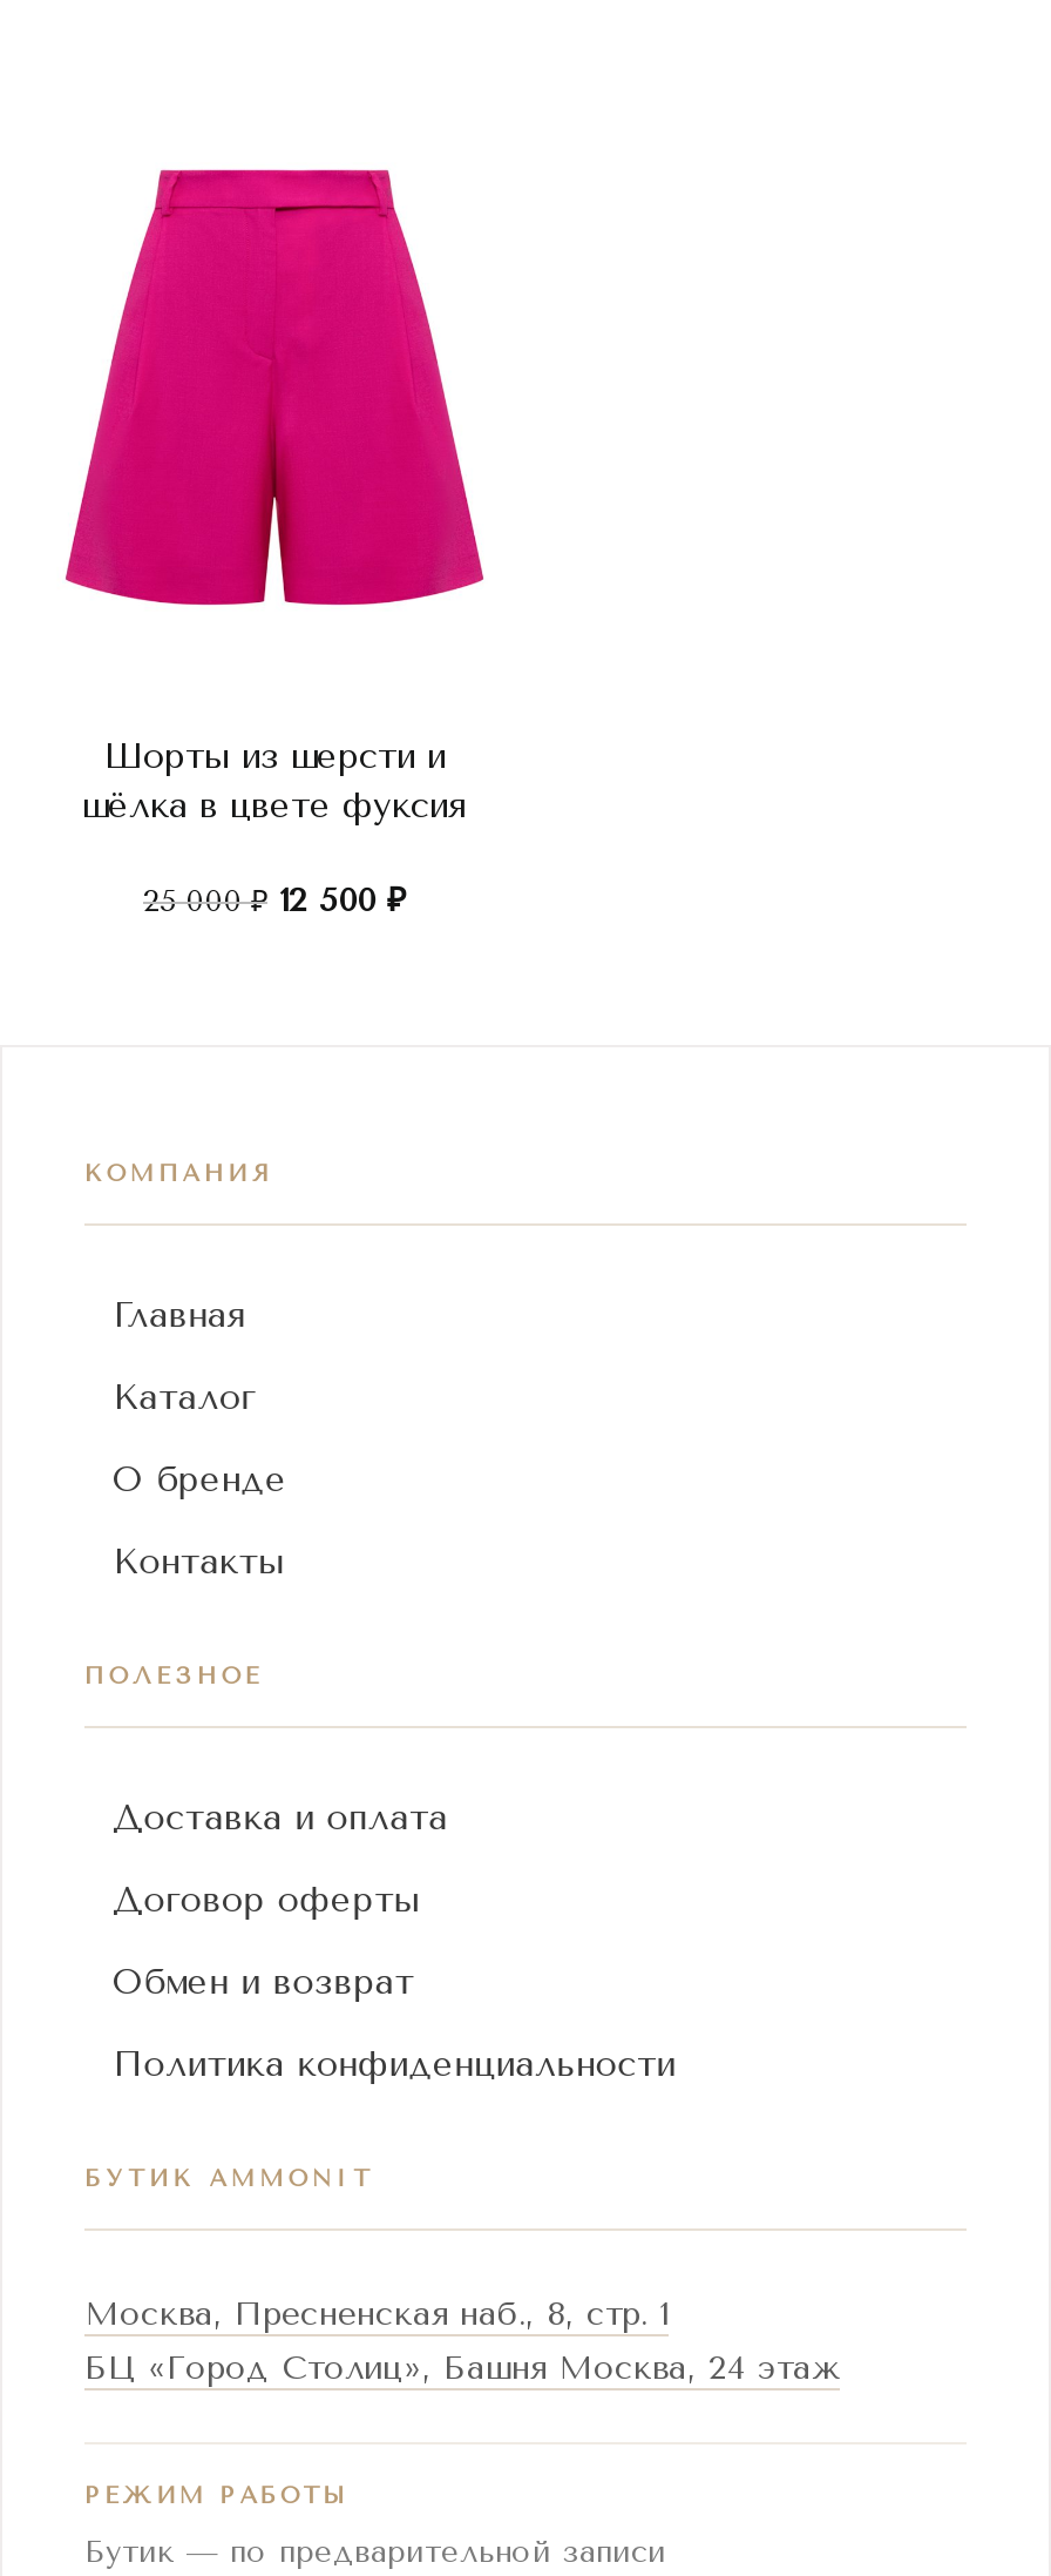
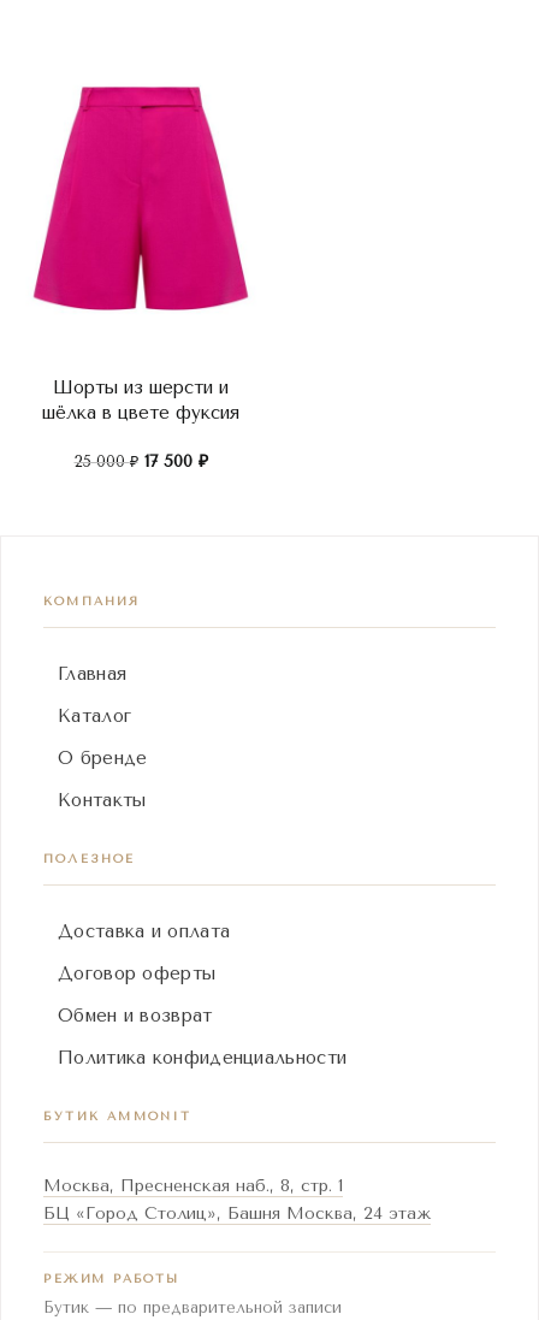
[143,881,406,921] 25 000 ₽ 12 500 ₽ -> [74,451,208,471] 25 000 ₽ 17 500 ₽

